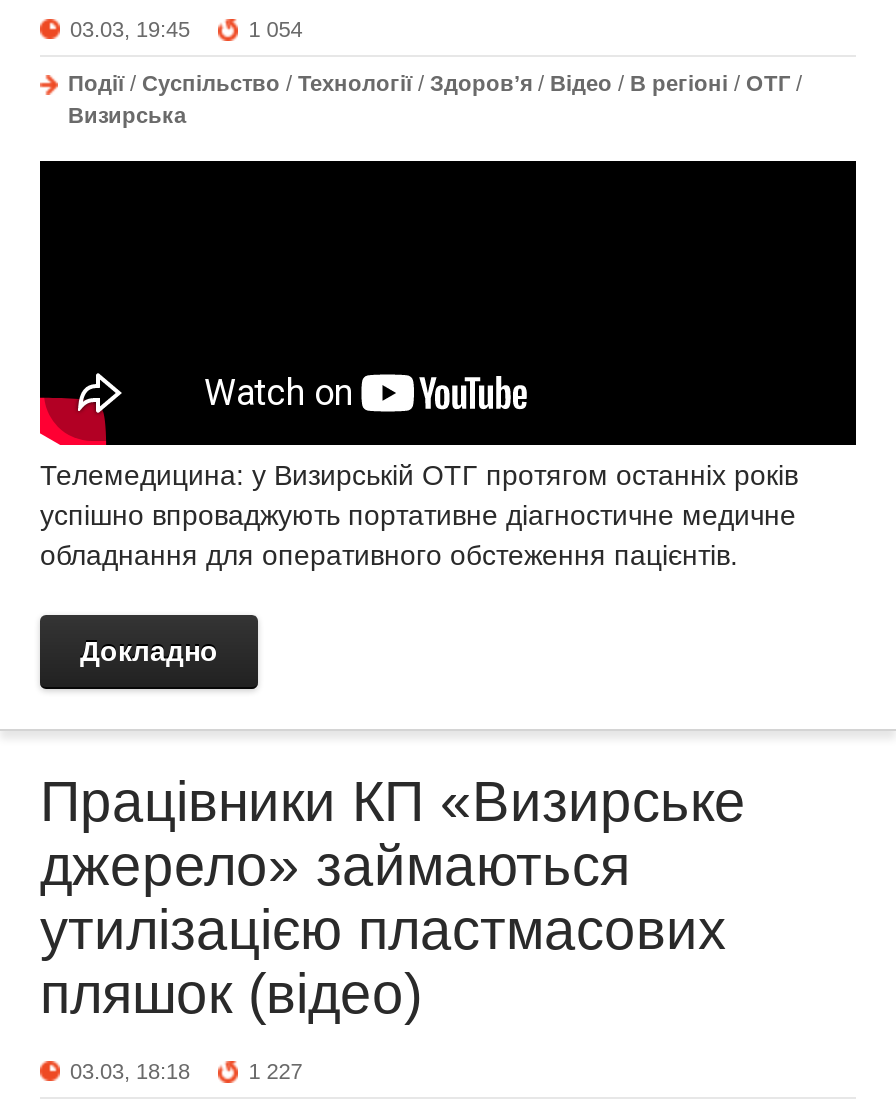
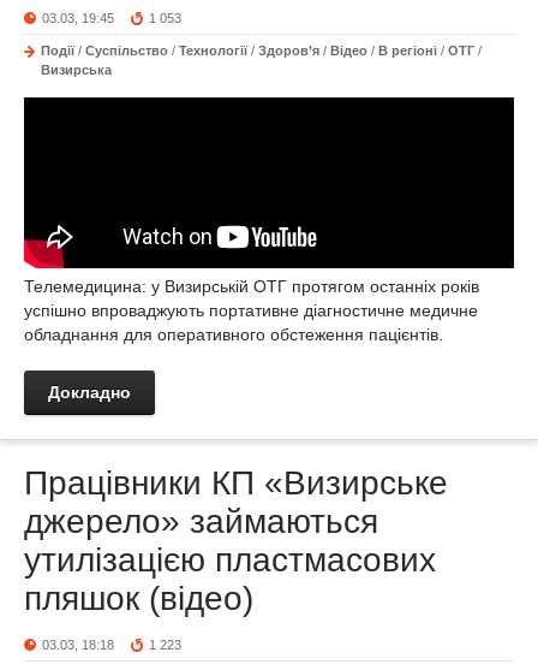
[248,17,302,41] 1 054 -> [149,11,182,25] 1 053
[248,1059,302,1083] 1 227 -> [149,637,182,652] 1 223

